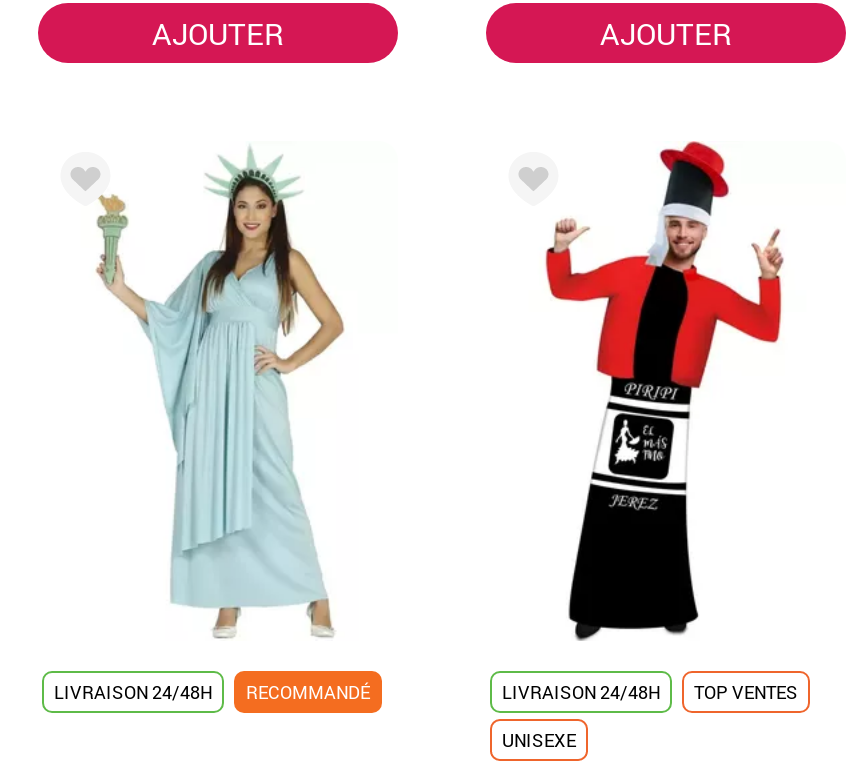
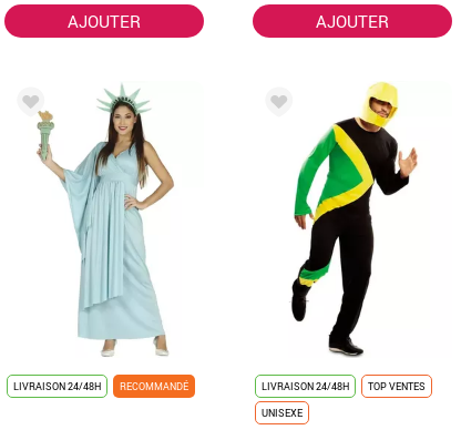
[544,139,784,641] [image] -> [286,81,418,358] [image]

